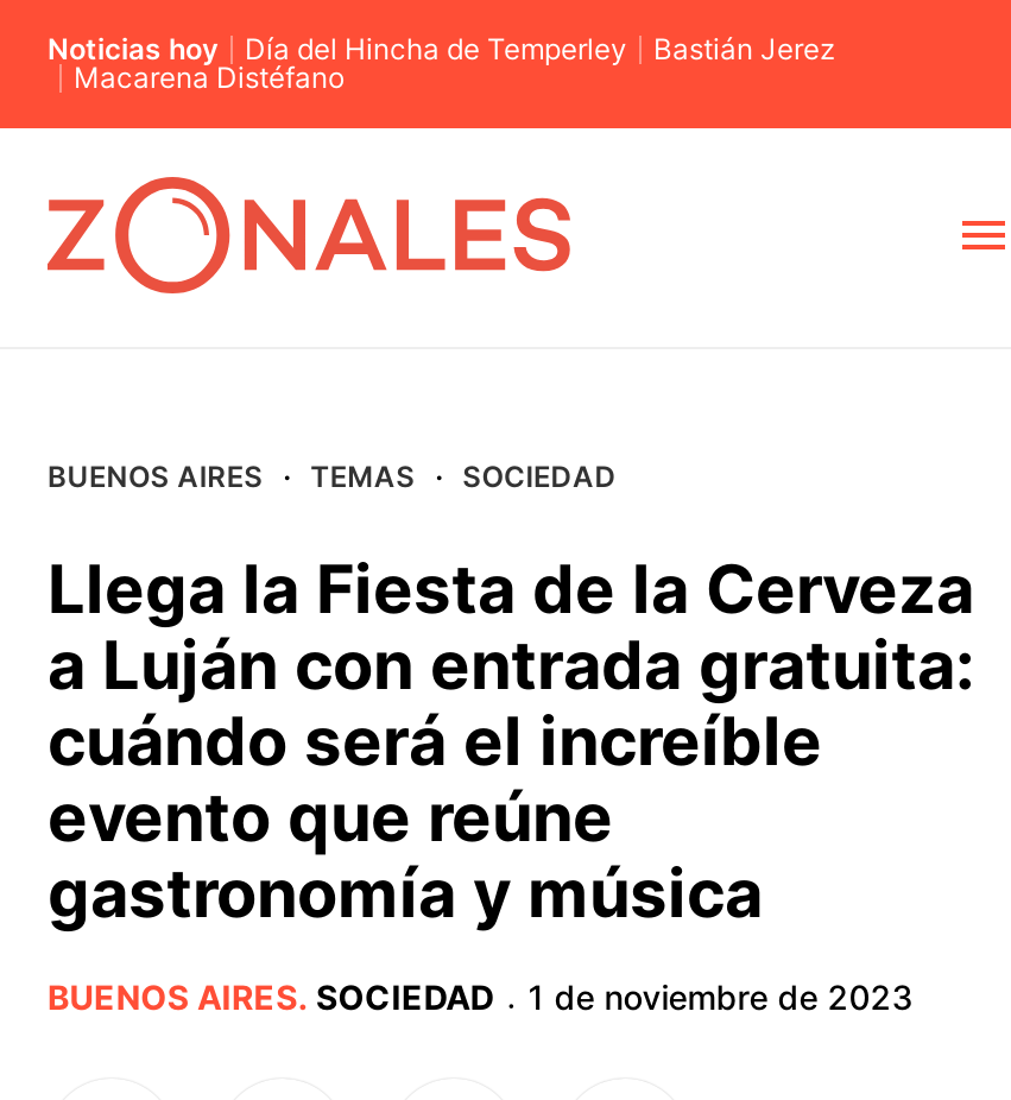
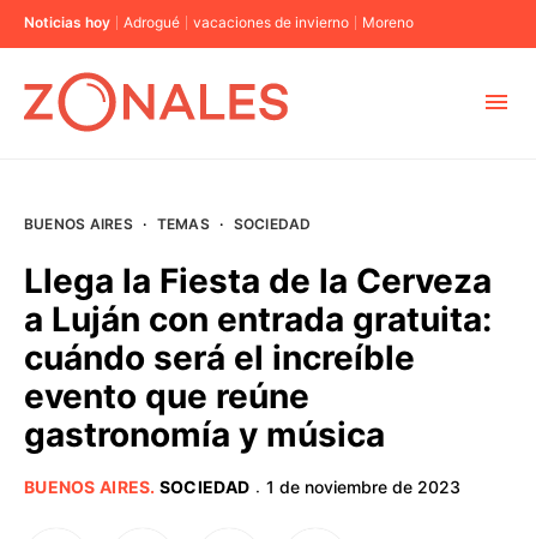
[74,31,836,95] Día del Hincha de Temperley | Bastián Jerez | Macarena Distéfano -> [124,13,414,31] Adrogué | vacaciones de invierno | Moreno

